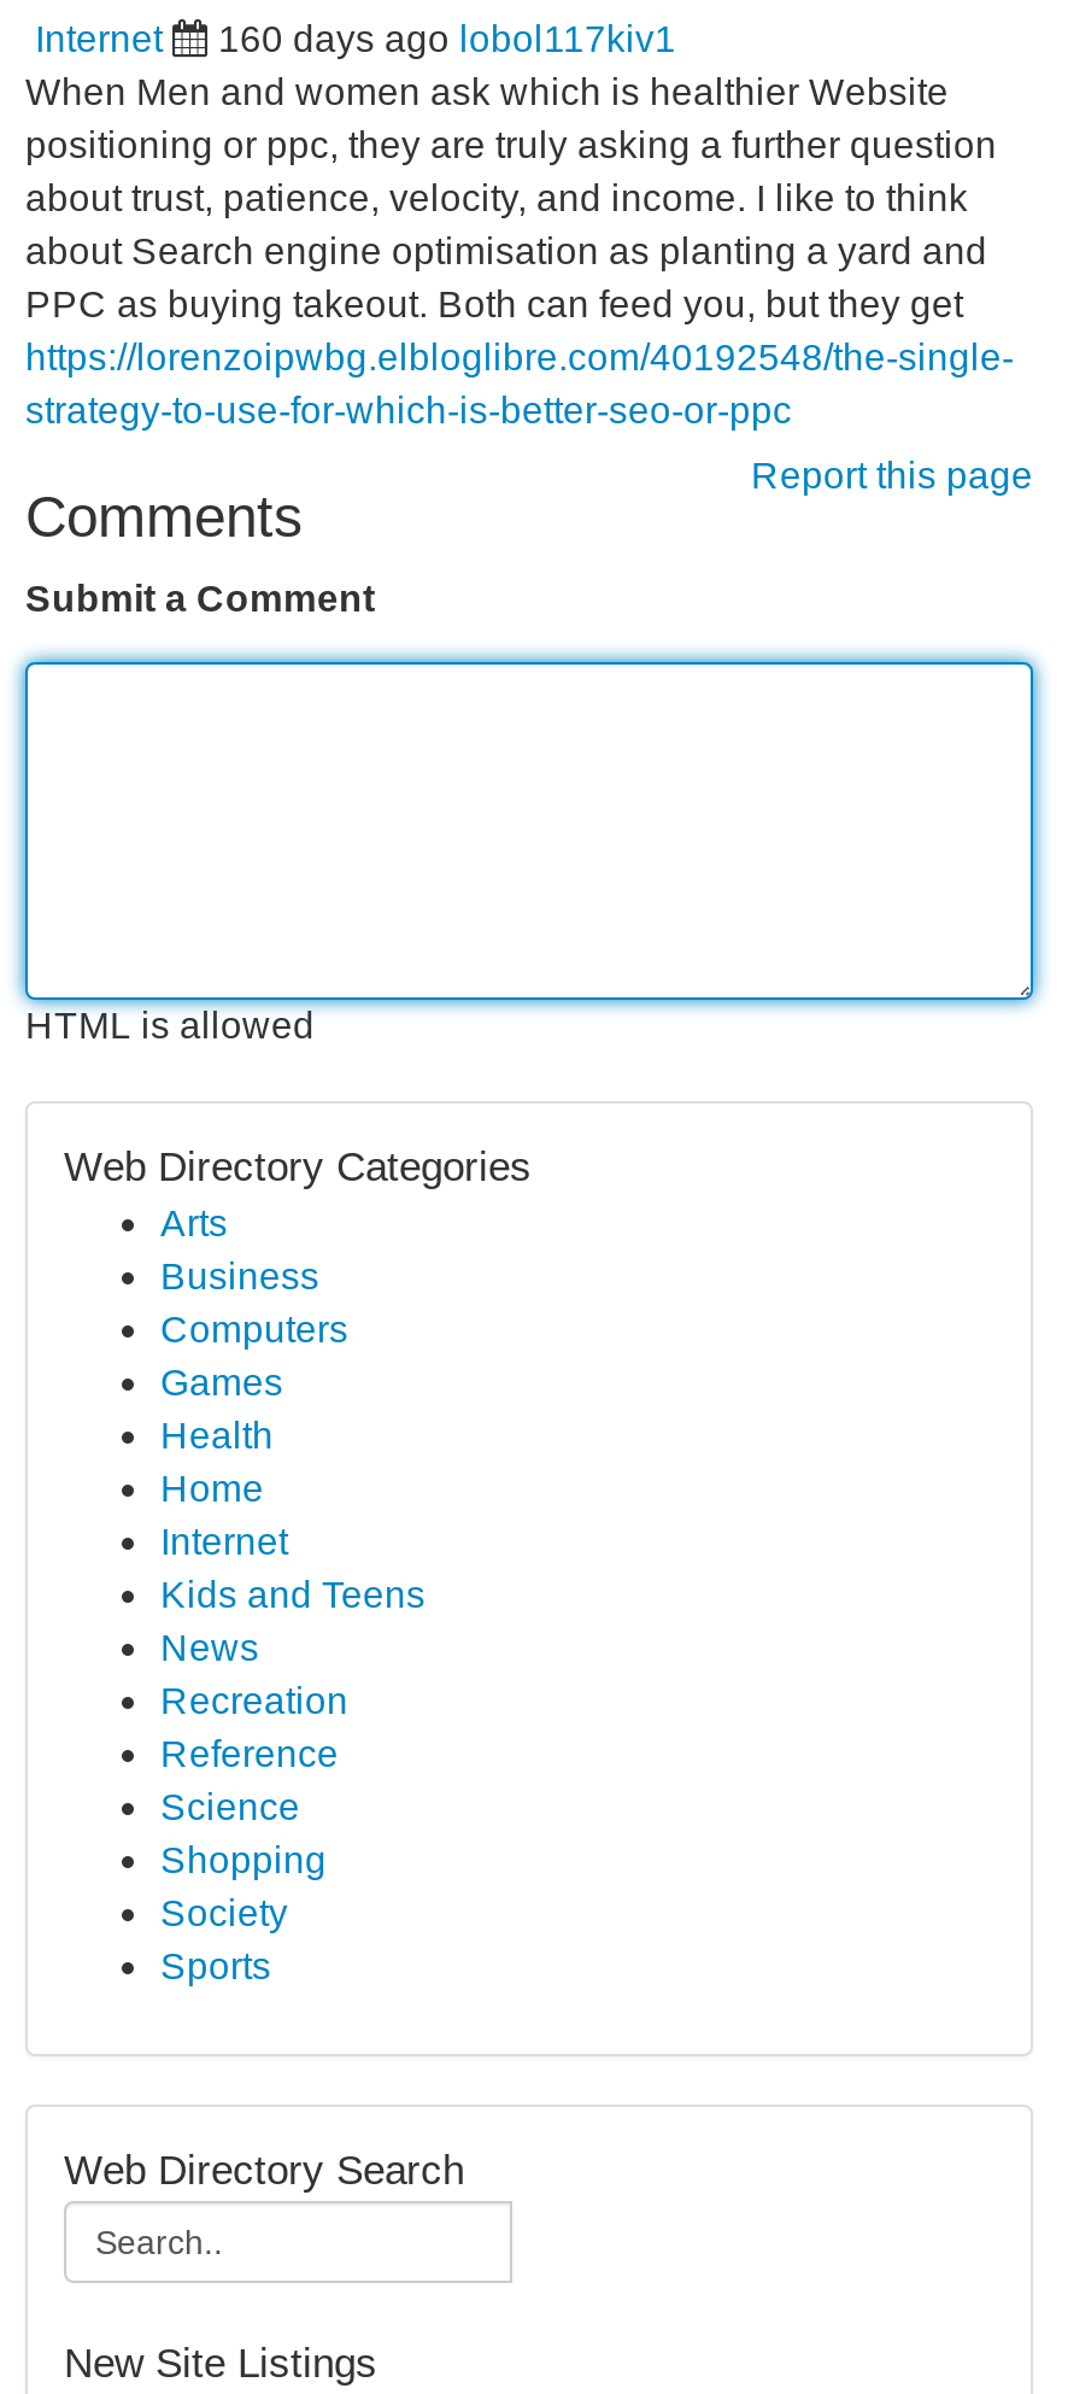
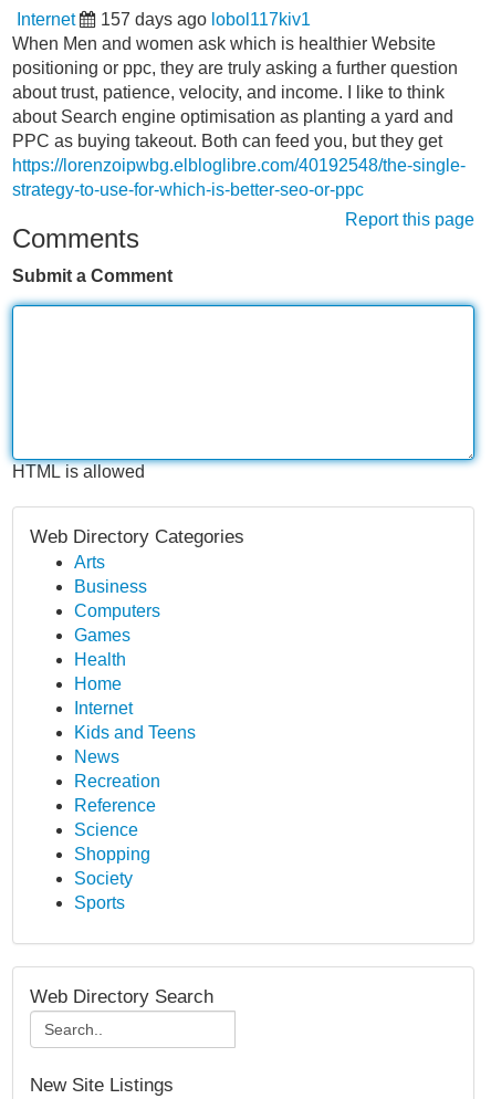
[218,18,676,59] 160 days ago lobol117kiv1 -> [101,10,311,29] 157 days ago lobol117kiv1

